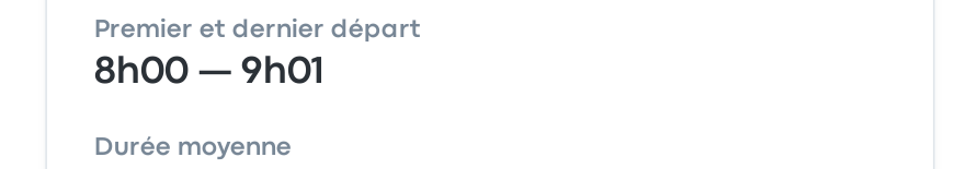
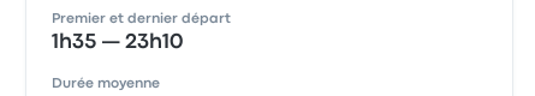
[94,57,324,89] 8h00 — 9h01 -> [52,34,183,52] 1h35 — 23h10

